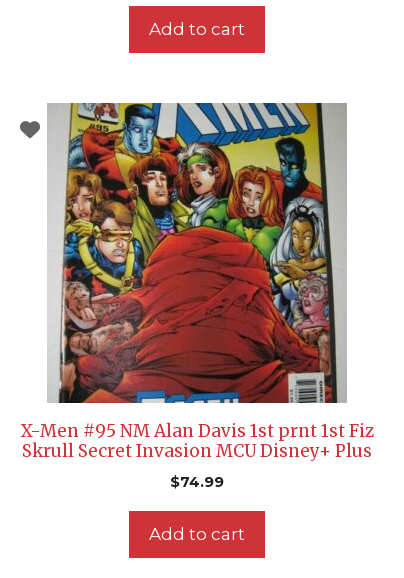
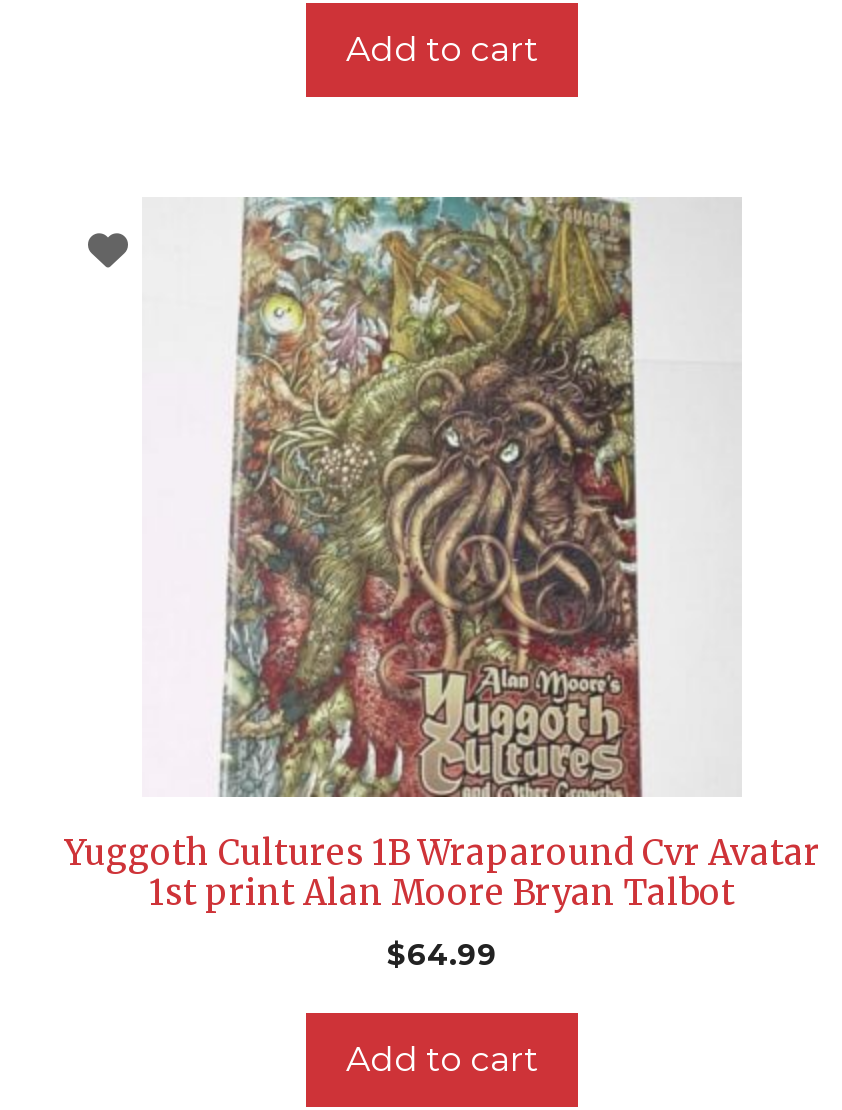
[20,102,374,462] [image] | X-Men #95 NM Alan Davis 1st prnt 1st Fiz | Skrull Secret Invasion MCU Disney+ Plus -> [64,195,820,915] [image] | Yuggoth Cultures 1B Wraparound Cvr Avatar | 1st print Alan Moore Bryan Talbot
[170,473,224,491] $74.99 -> [387,937,497,973] $64.99

